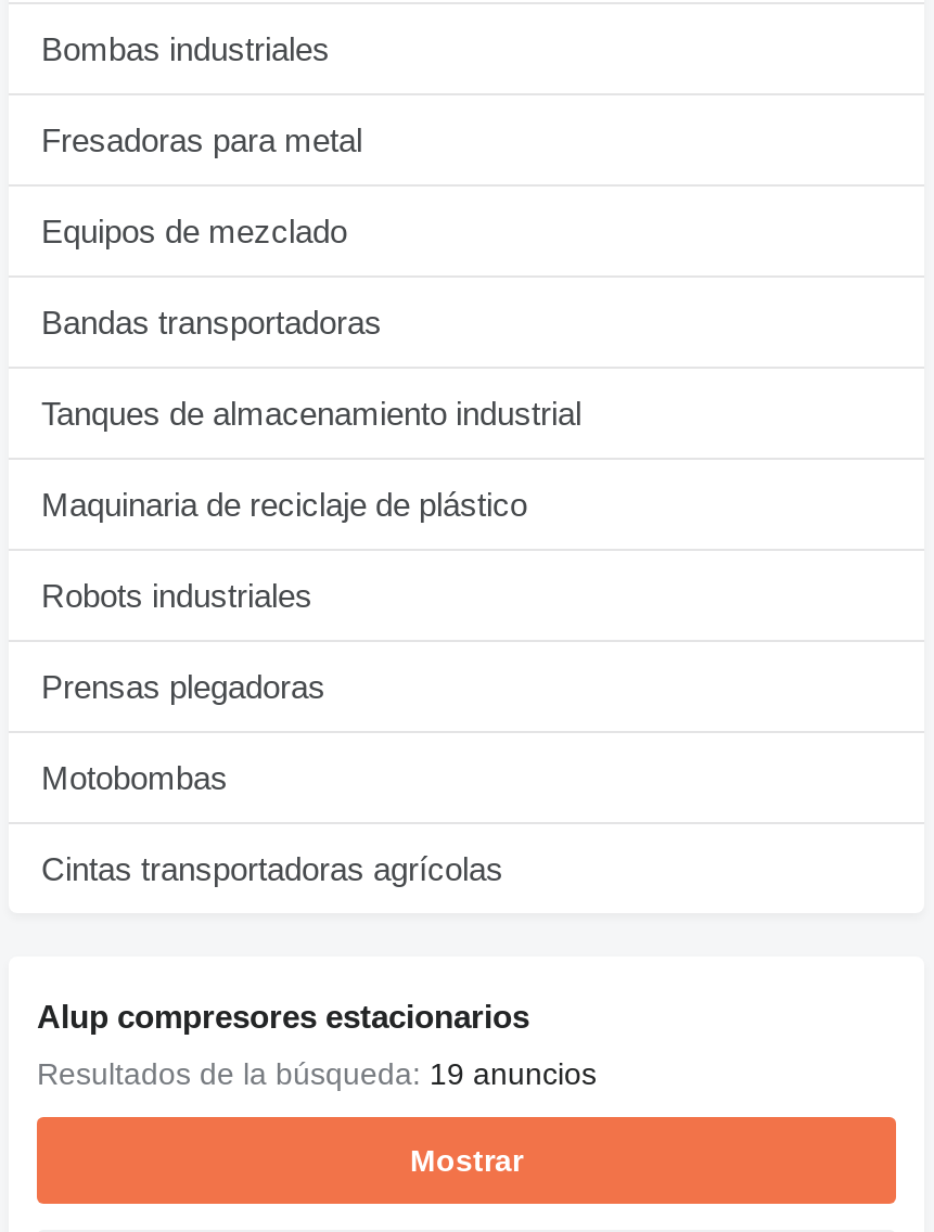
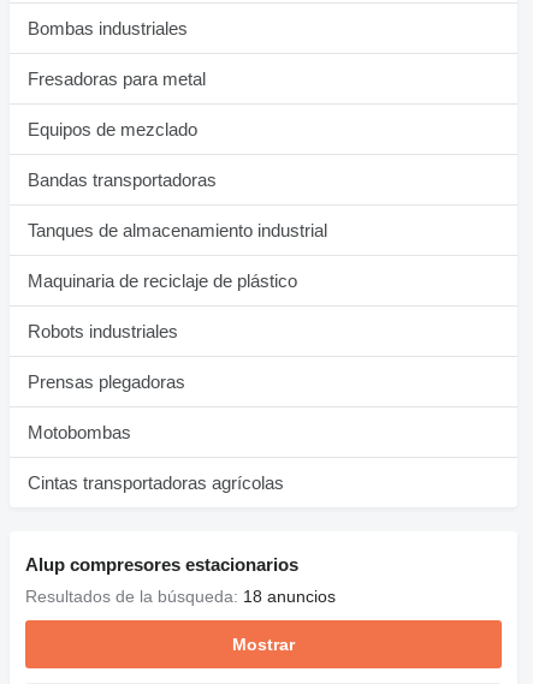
[37,1057,597,1091] Resultados de la búsqueda: 19 anuncios -> [25,587,336,606] Resultados de la búsqueda: 18 anuncios

